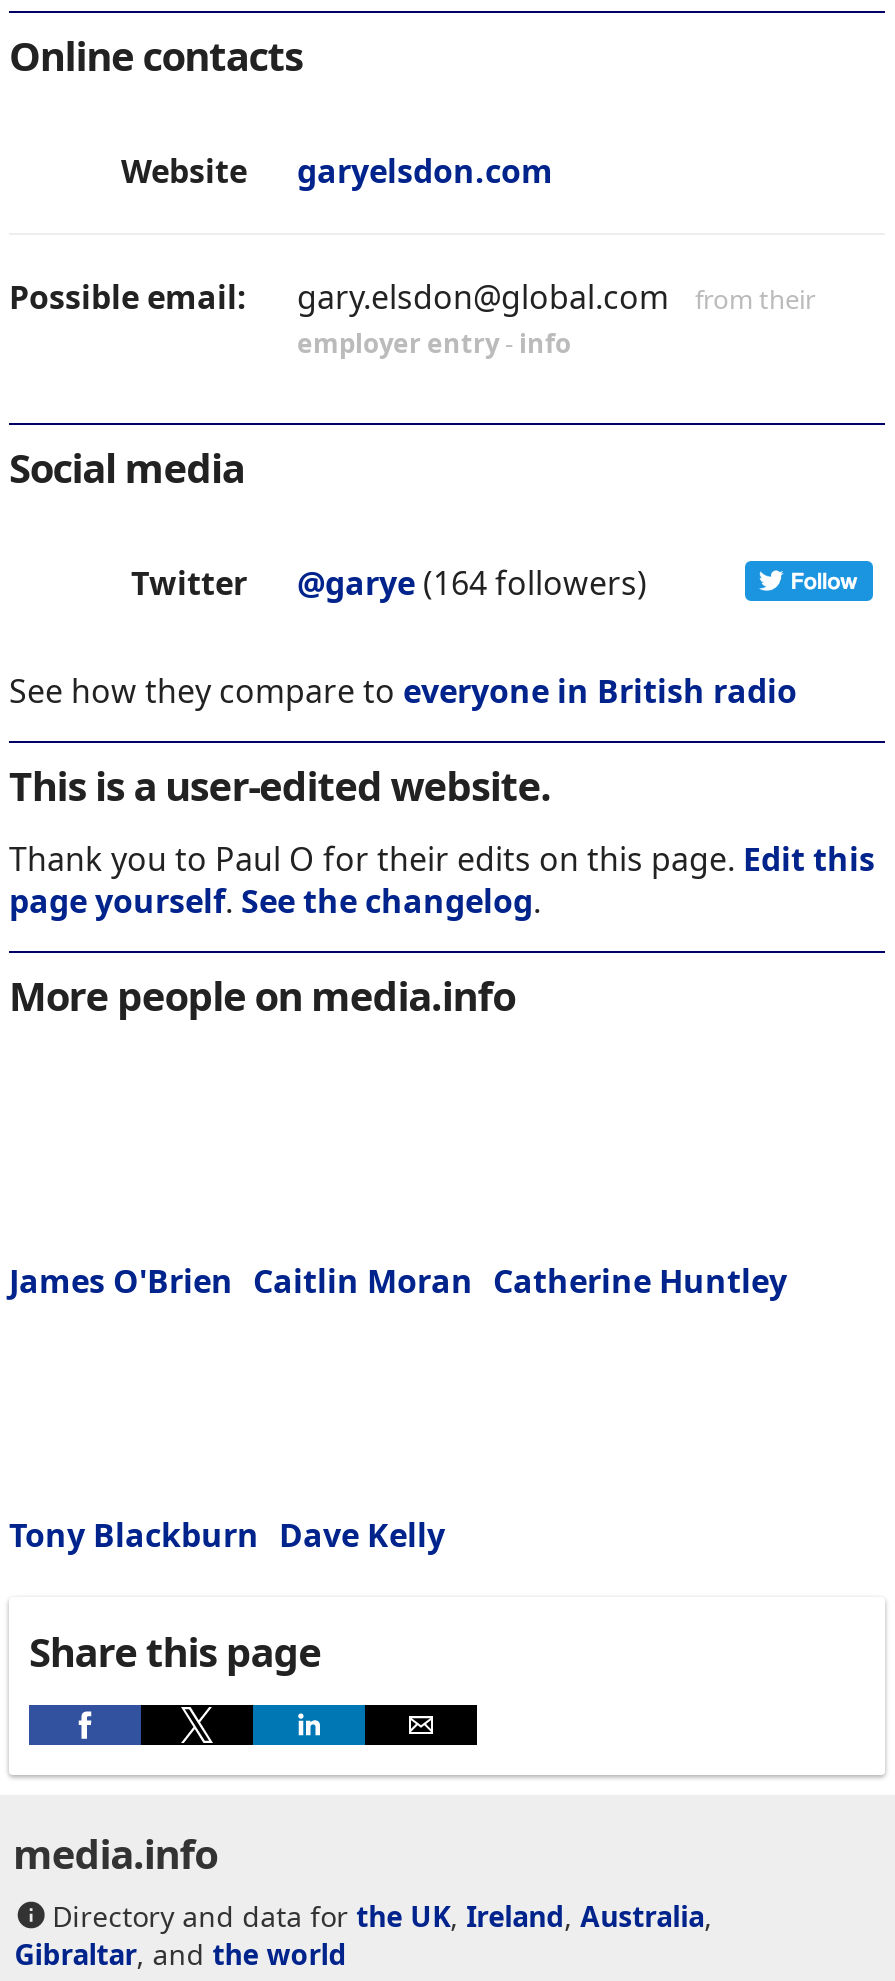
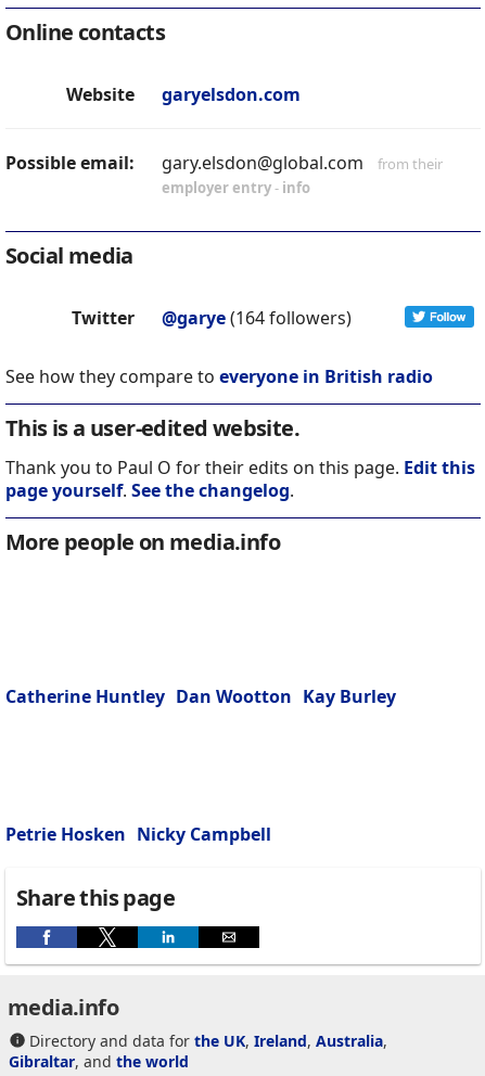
[9,1260,787,1304] James O'Brien Caitlin Moran Catherine Huntley -> [5,685,396,709] Catherine Huntley Dan Wootton Kay Burley
[9,1514,445,1558] Tony Blackburn Dave Kelly -> [5,823,271,846] Petrie Hosken Nicky Campbell

